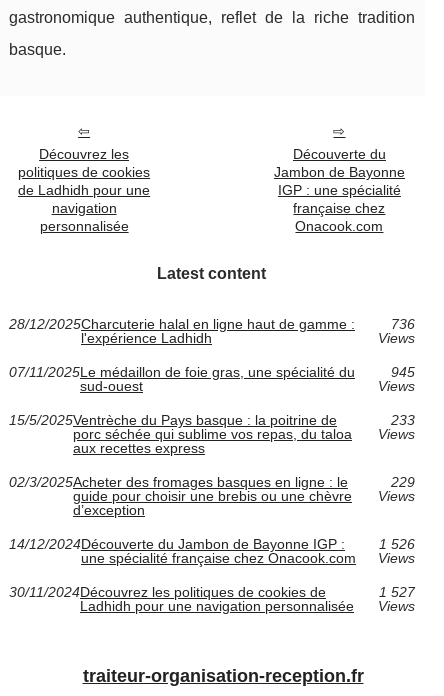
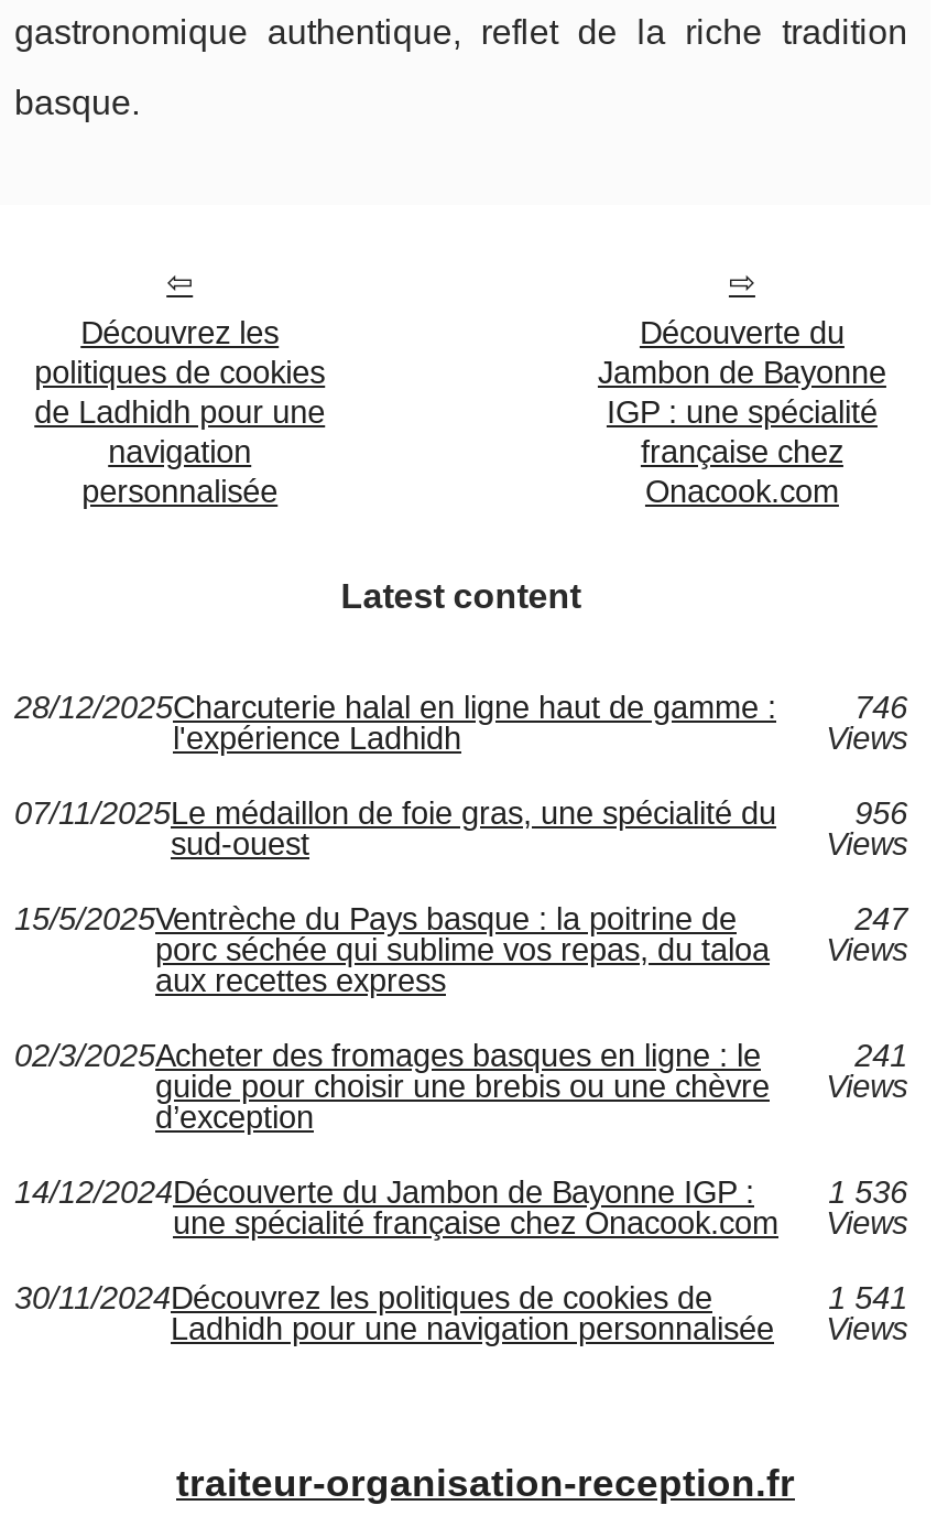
[391,316,415,332] 736 -> [855,690,907,726] 746
[391,364,415,380] 945 -> [855,796,907,831] 956
[391,412,415,428] 233 -> [855,902,907,937] 247
[391,474,415,490] 229 -> [855,1038,907,1074] 241
[379,536,415,552] 1 526 -> [828,1175,907,1210] 1 536
[379,584,415,600] 1 527 -> [828,1281,907,1316] 1 541

